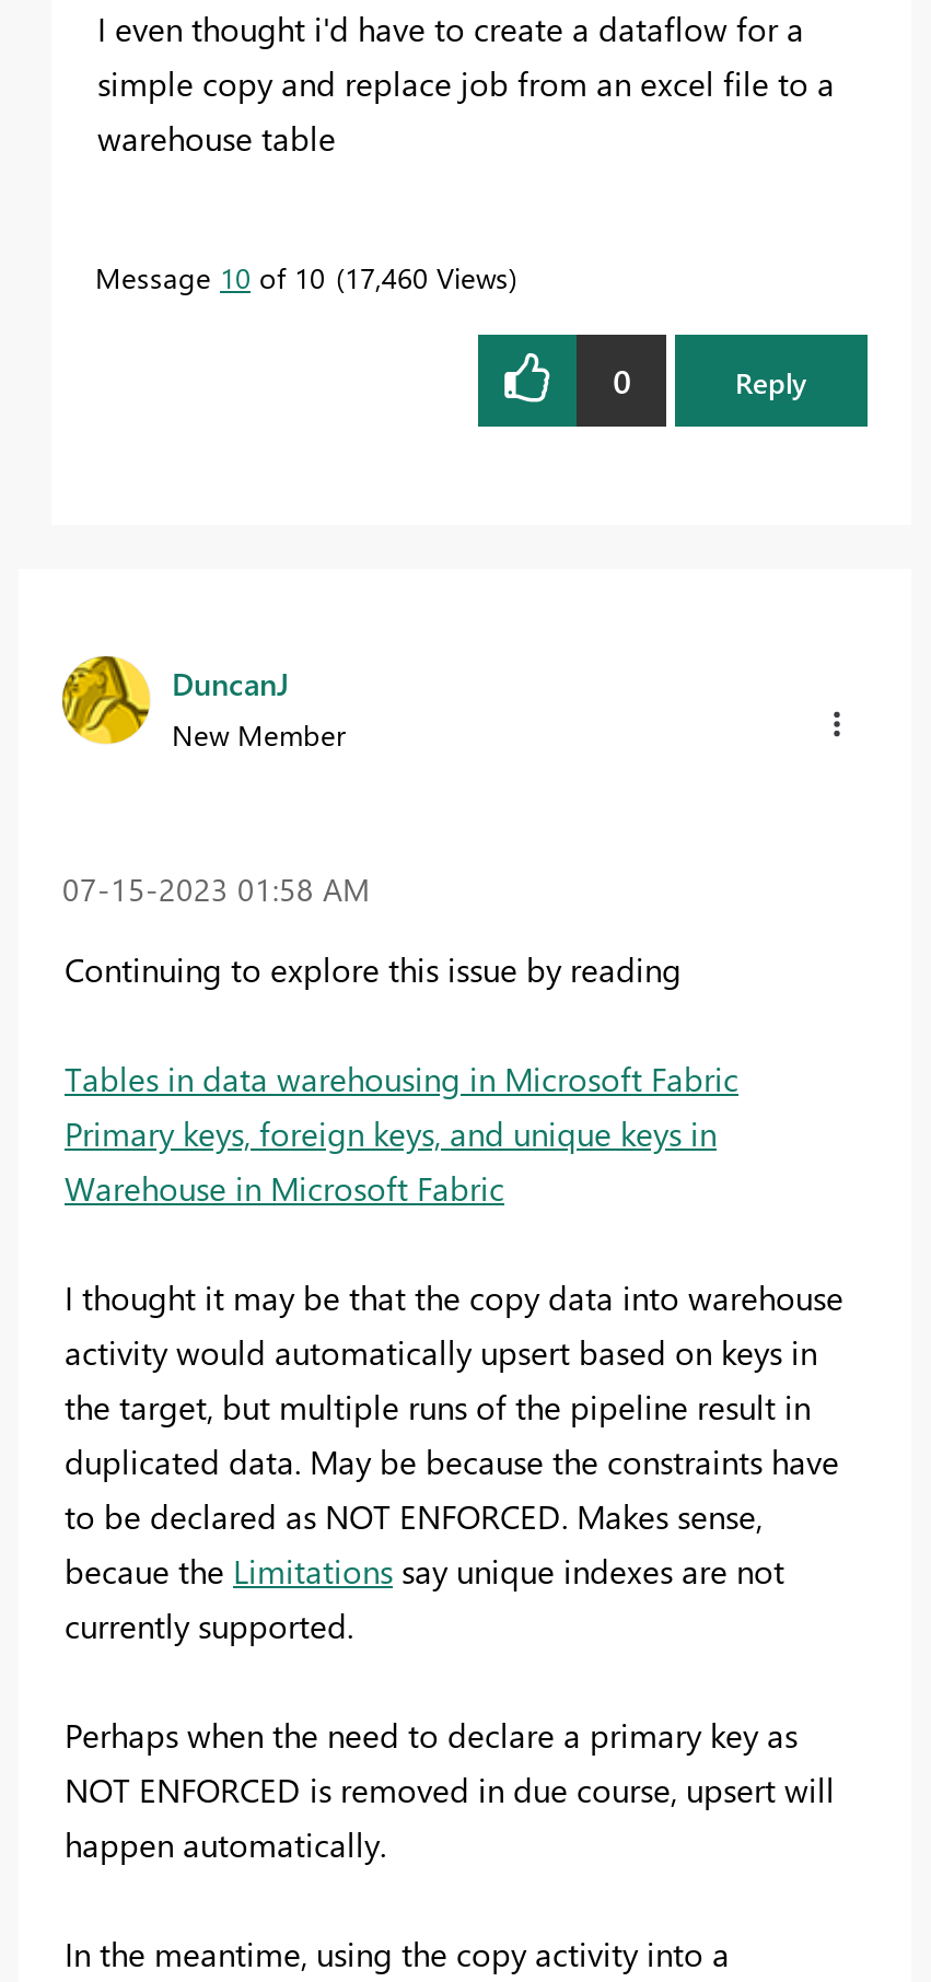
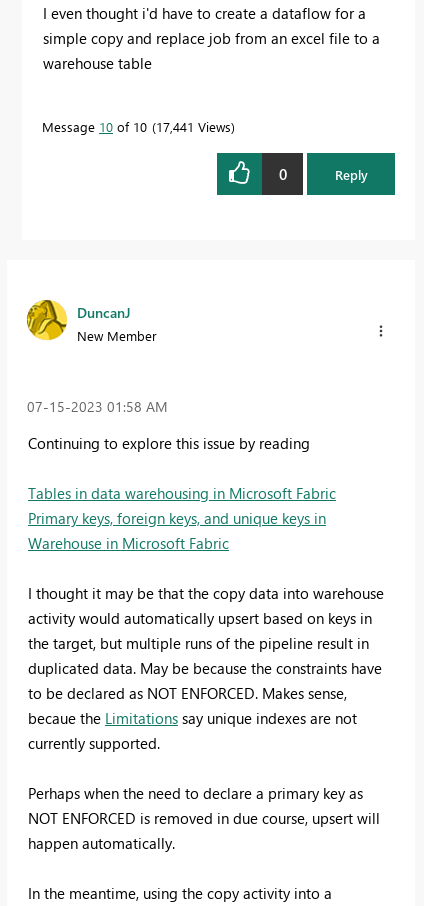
[95,258,509,295] Message 10 of 10 17,460 Views -> [42,118,231,135] Message 10 of 10 17,441 Views

